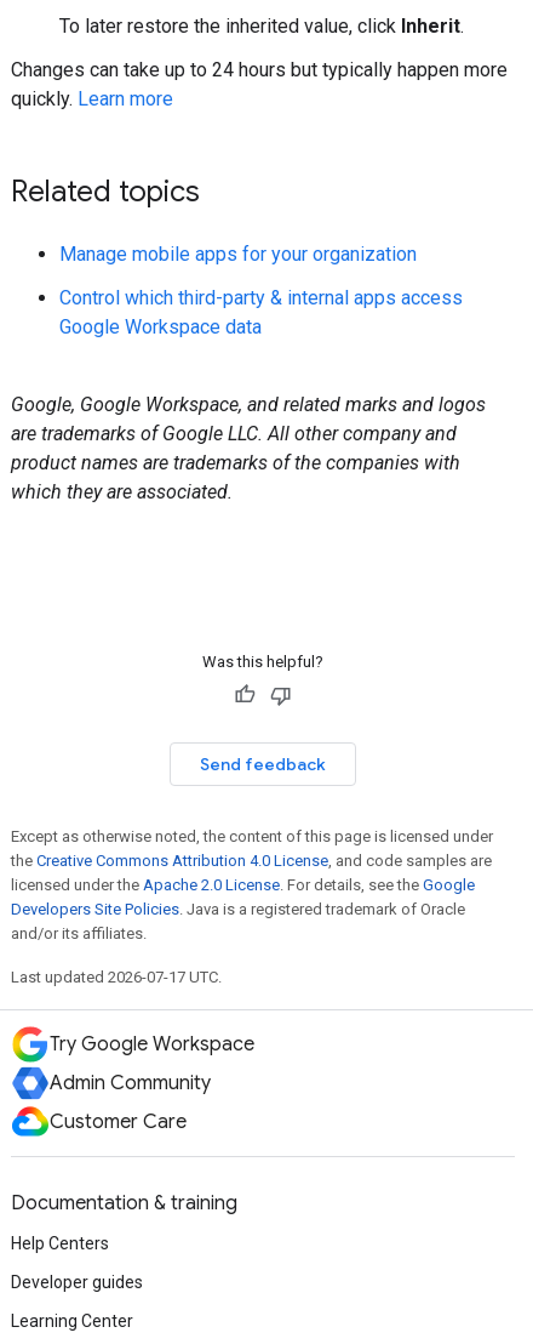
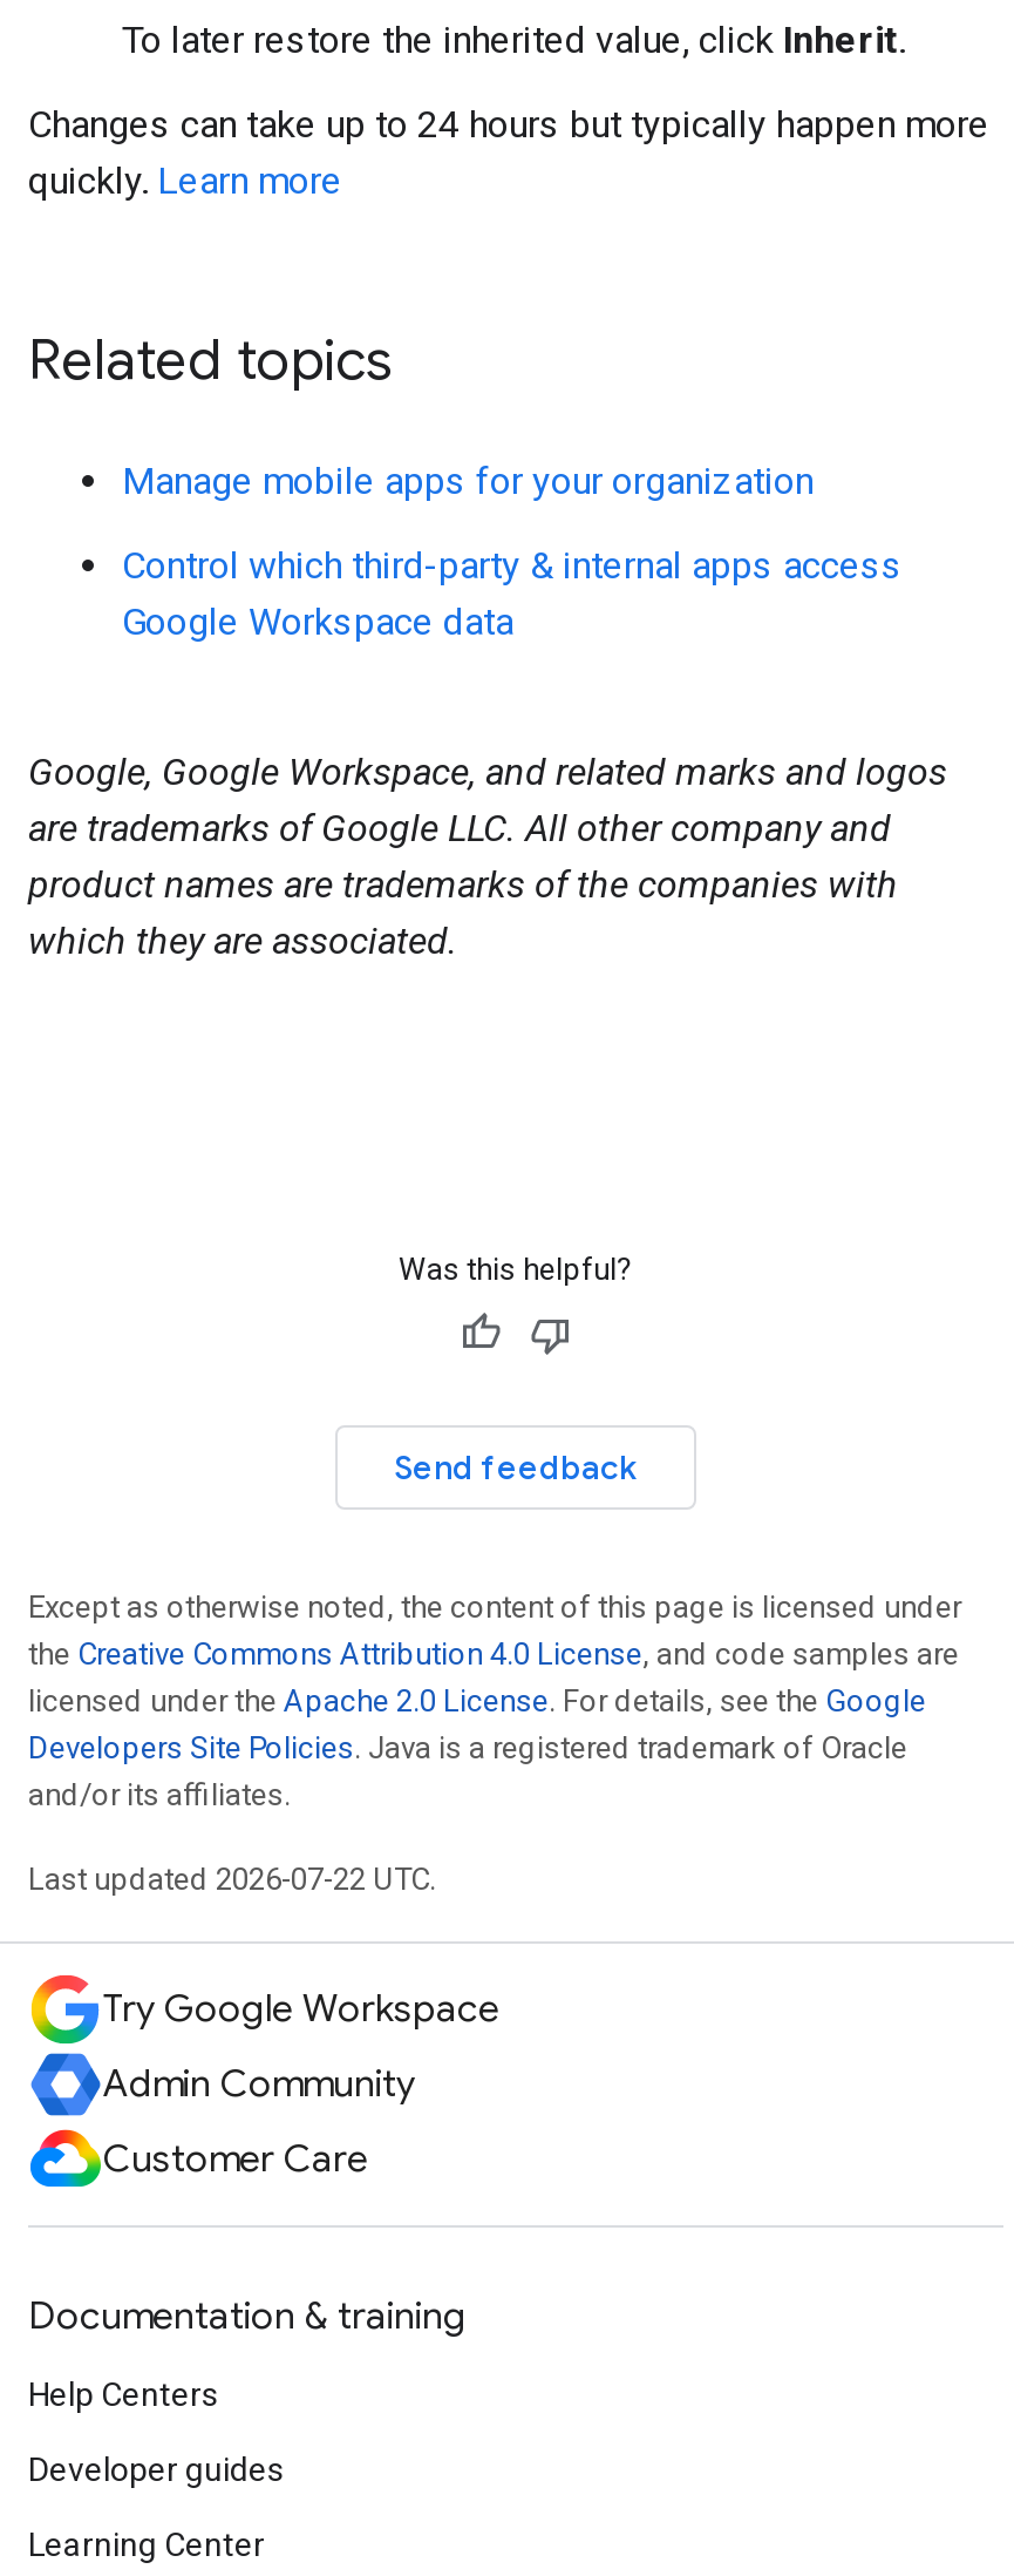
[11,968,222,986] Last updated 2026-07-17 UTC. -> [28,1862,436,1897] Last updated 2026-07-22 UTC.

